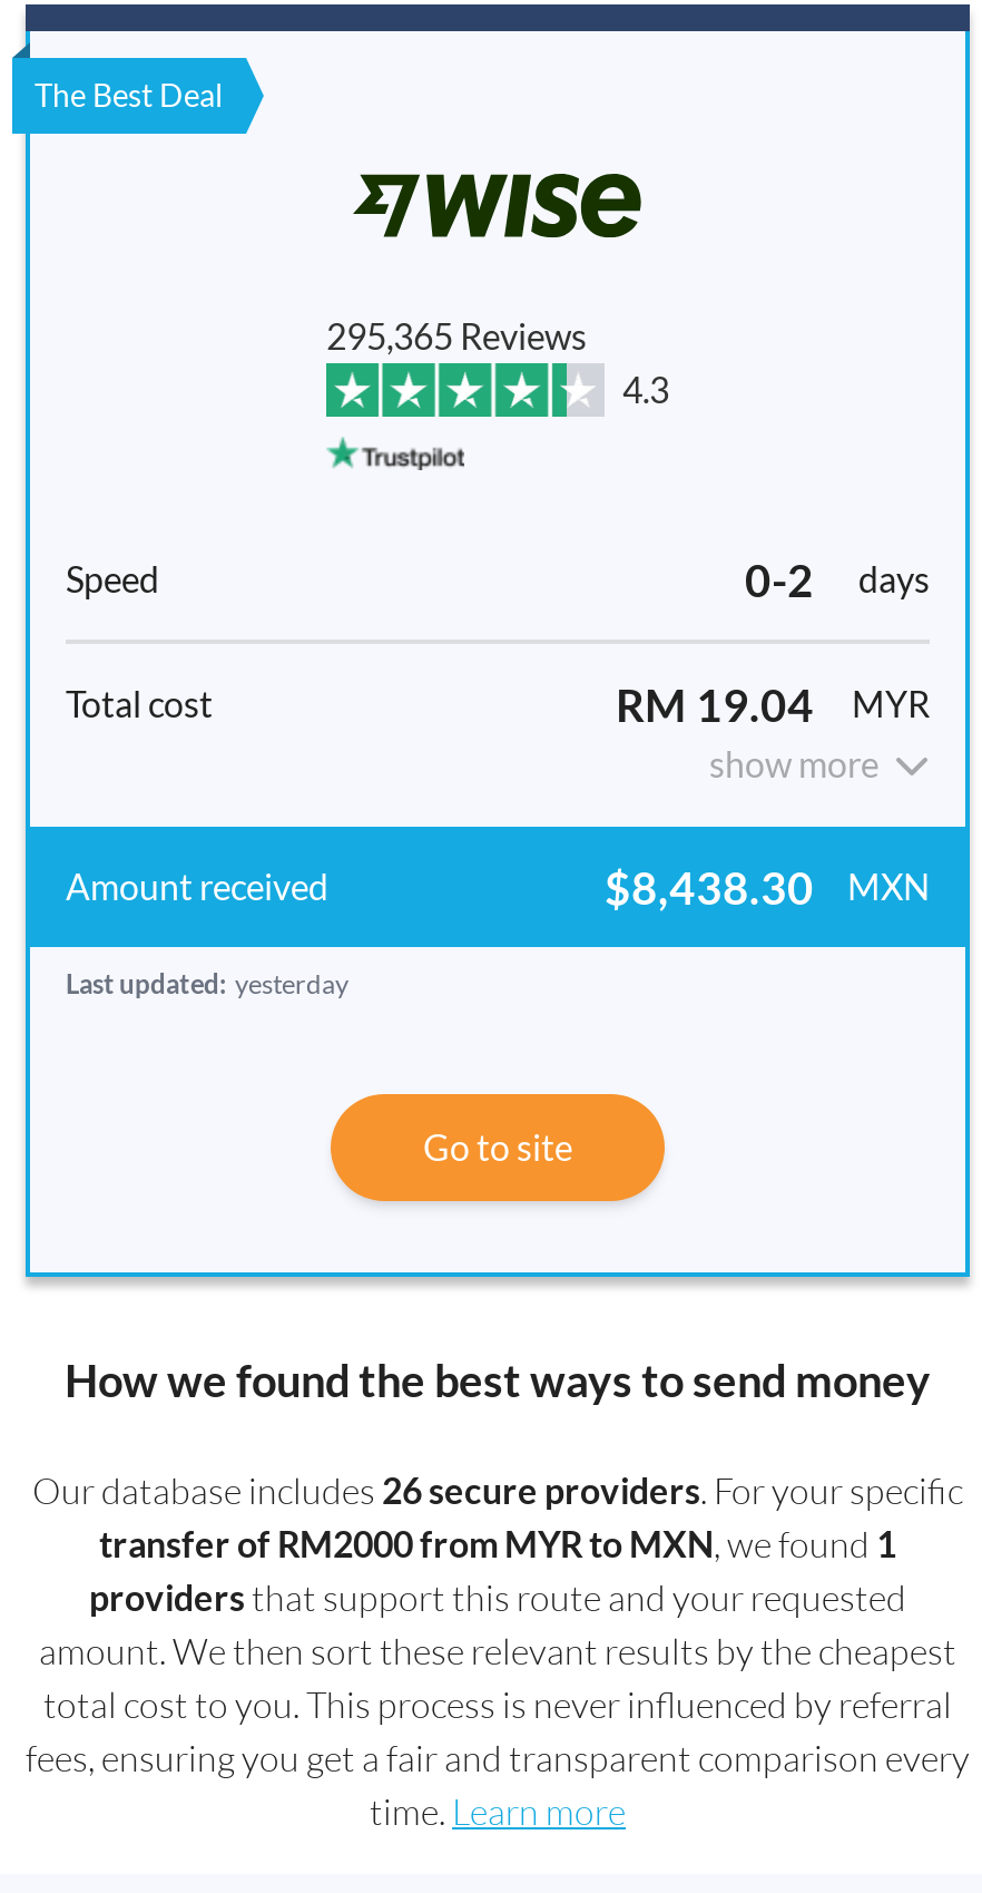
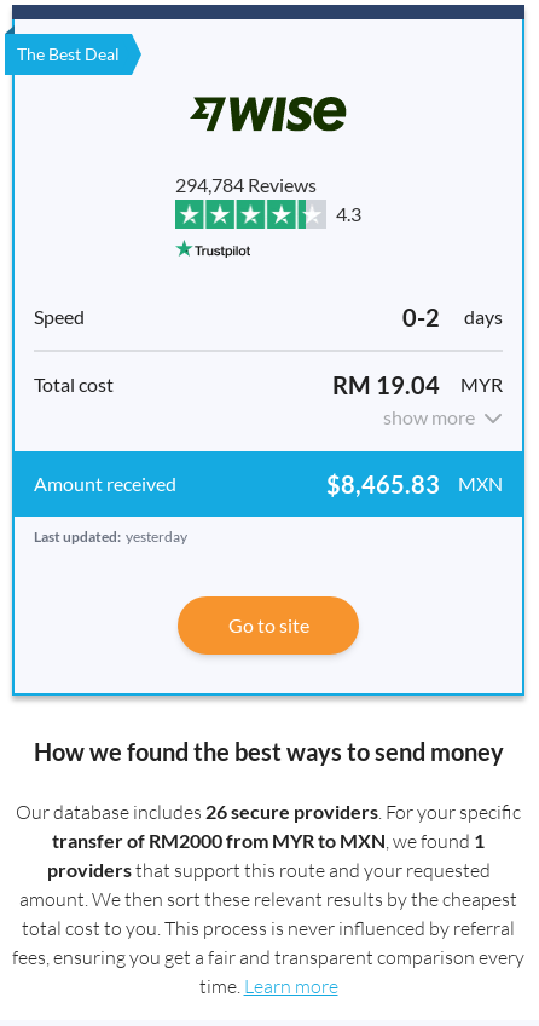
[326,314,587,357] 295,365 Reviews -> [175,173,317,196] 294,784 Reviews
[605,860,930,914] $8,438.30 MXN -> [326,469,503,498] $8,465.83 MXN

